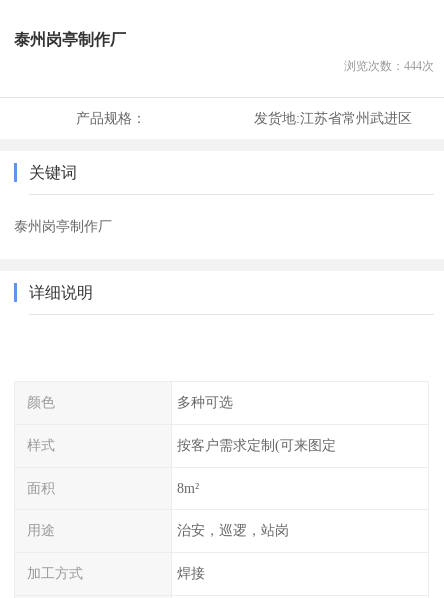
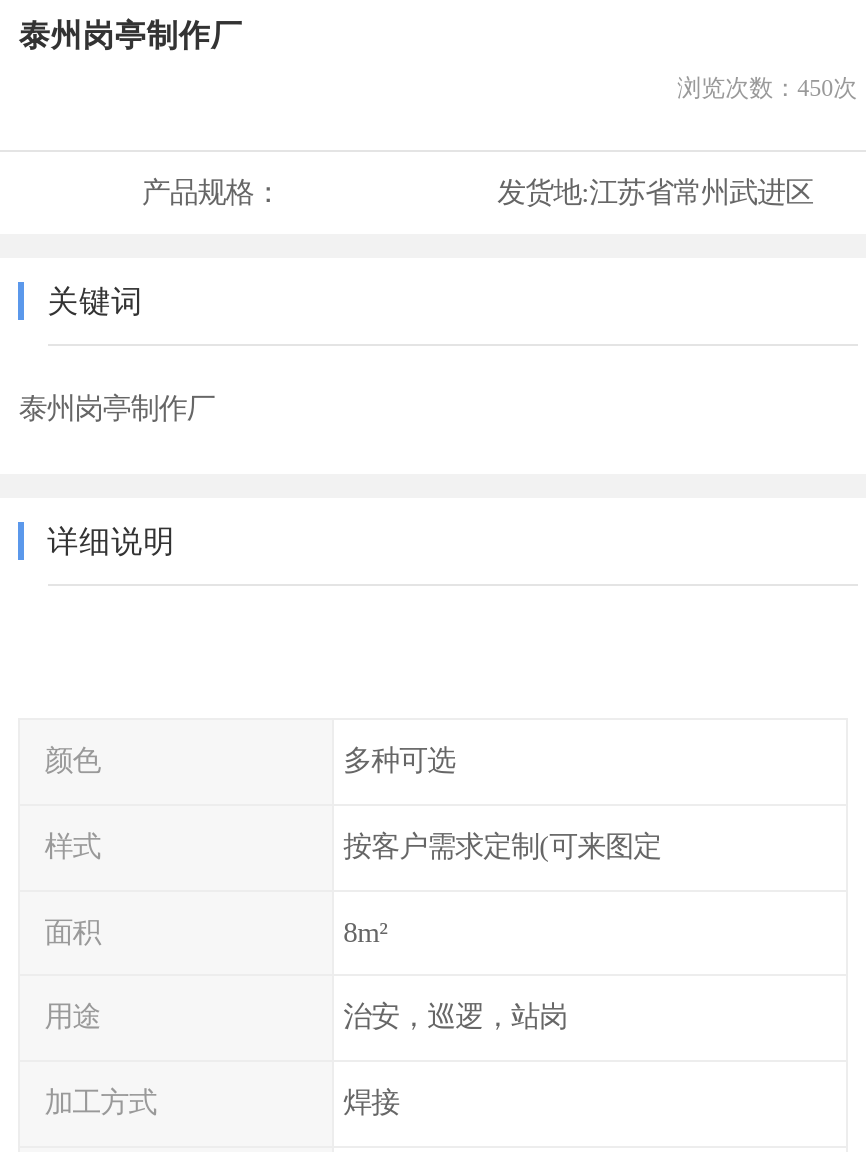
[344,59,434,73] 浏览次数：444次 -> [677,74,857,102] 浏览次数：450次

